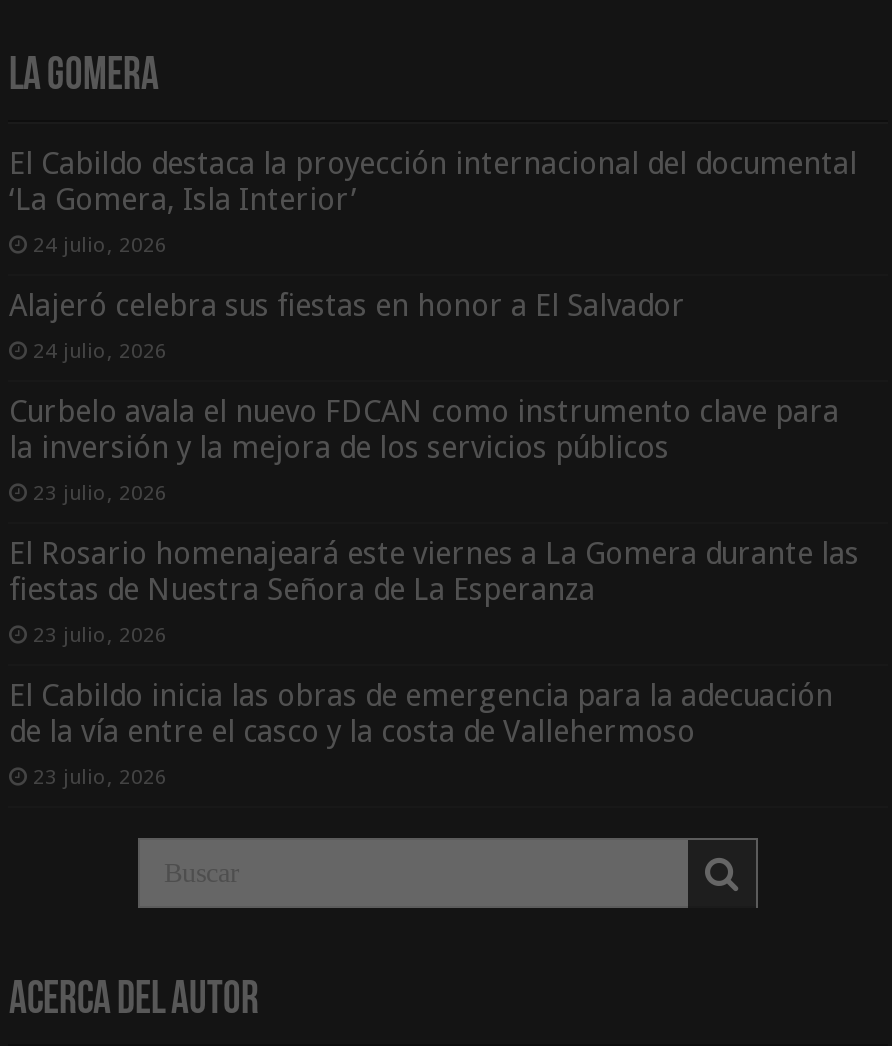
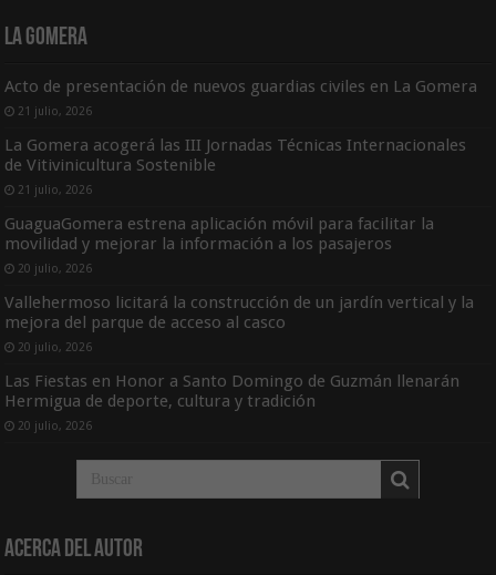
[9,146,857,256] El Cabildo destaca la proyección internacional del documental | ‘La Gomera, Isla Interior’ | 24 julio, 2026 -> [5,77,478,118] Acto de presentación de nuevos guardias civiles en La Gomera | 21 julio, 2026
[9,288,685,362] Alajeró celebra sus fiestas en honor a El Salvador | 24 julio, 2026 -> [5,135,467,196] La Gomera acogerá las III Jornadas Técnicas Internacionales | de Vitivinicultura Sostenible | 21 julio, 2026
[9,394,839,504] Curbelo avala el nuevo FDCAN como instrumento clave para | la inversión y la mejora de los servicios públicos | 23 julio, 2026 -> [5,214,435,275] GuaguaGomera estrena aplicación móvil para facilitar la | movilidad y mejorar la información a los pasajeros | 20 julio, 2026
[9,536,859,646] El Rosario homenajeará este viernes a La Gomera durante las | fiestas de Nuestra Señora de La Esperanza | 23 julio, 2026 -> [5,293,474,354] Vallehermoso licitará la construcción de un jardín vertical y la | mejora del parque de acceso al casco | 20 julio, 2026
[9,678,833,788] El Cabildo inicia las obras de emergencia para la adecuación | de la vía entre el casco y la costa de Vallehermoso | 23 julio, 2026 -> [5,371,460,432] Las Fiestas en Honor a Santo Domingo de Guzmán llenarán | Hermigua de deporte, cultura y tradición | 20 julio, 2026

